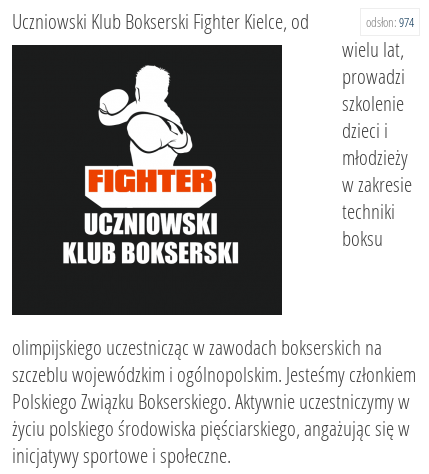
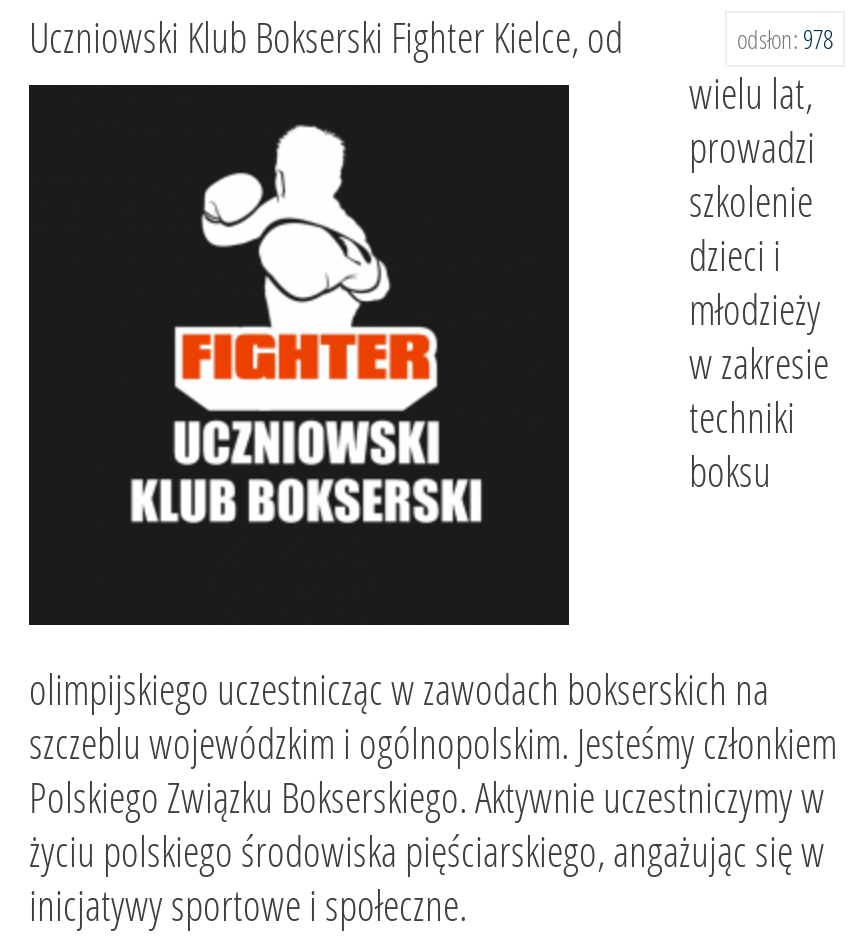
[366,14,414,30] odsłon: 974 -> [737,23,833,55] odsłon: 978

